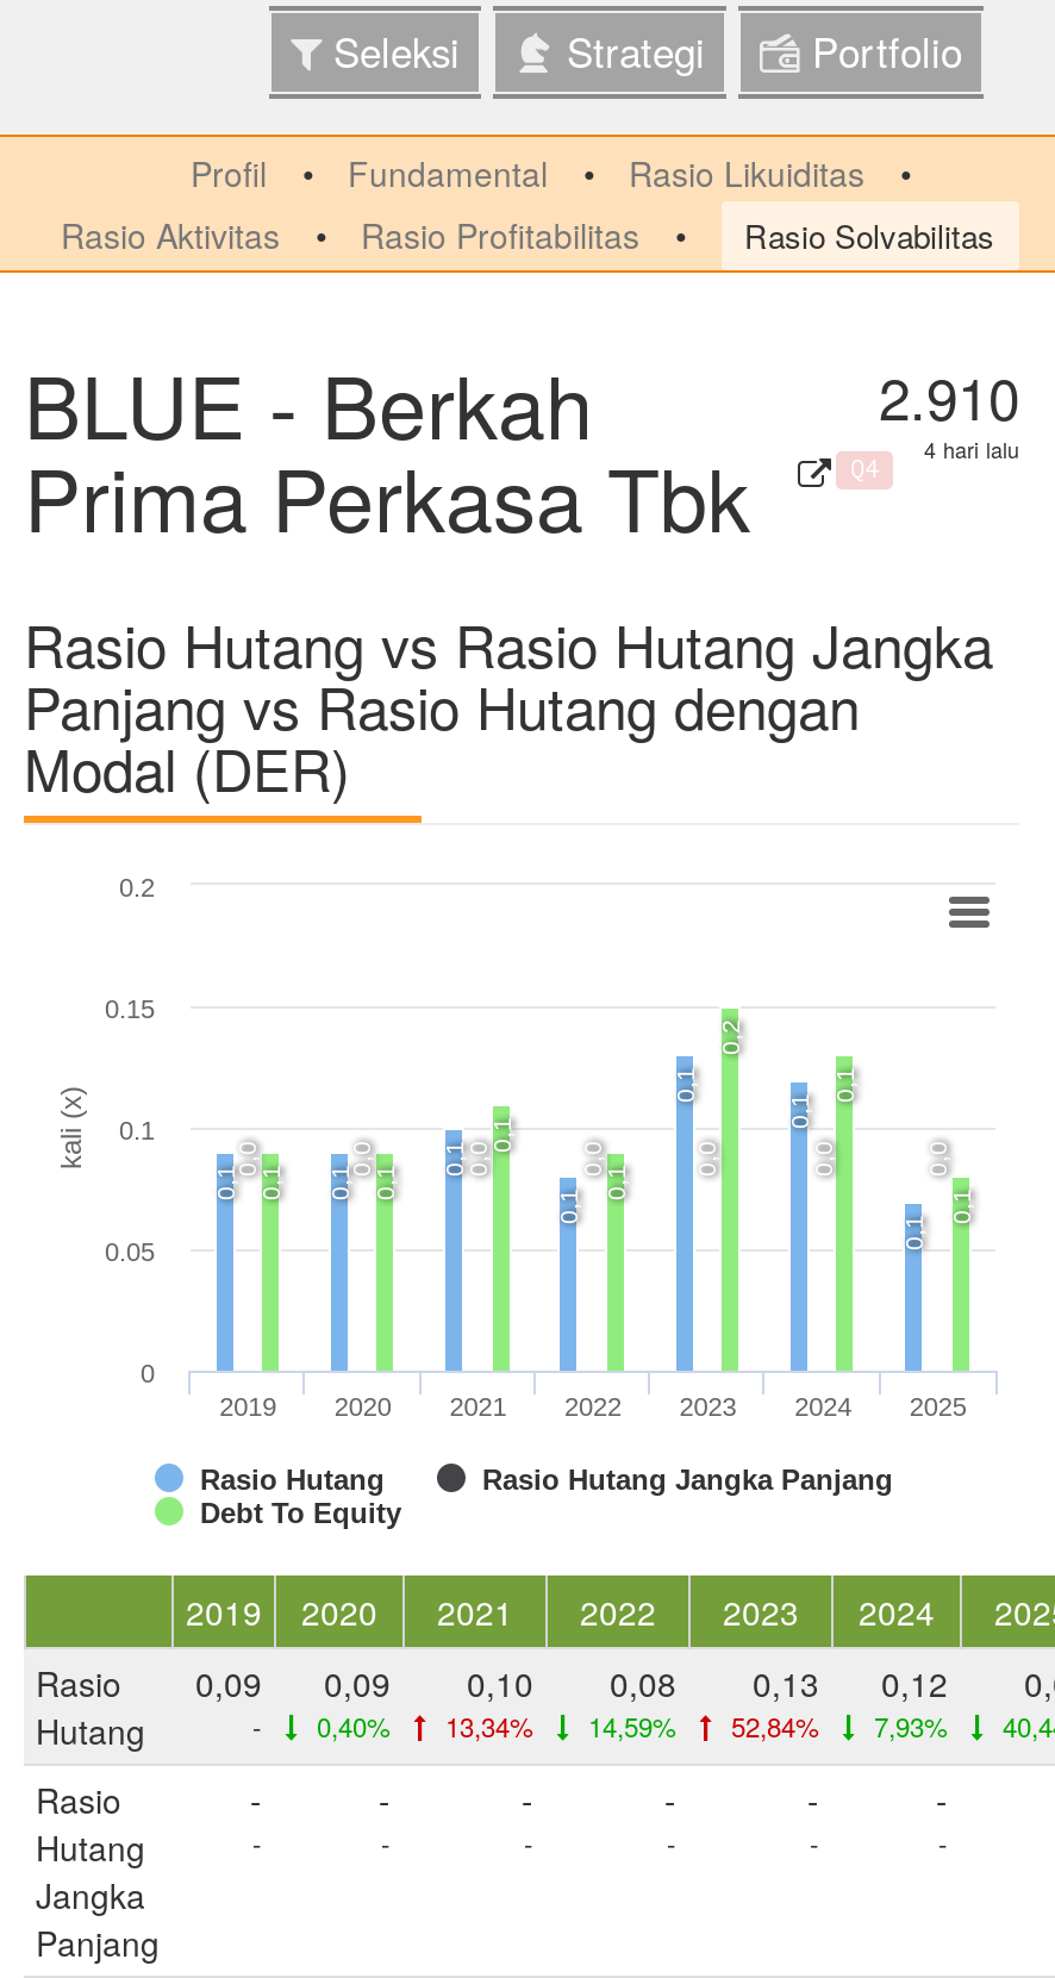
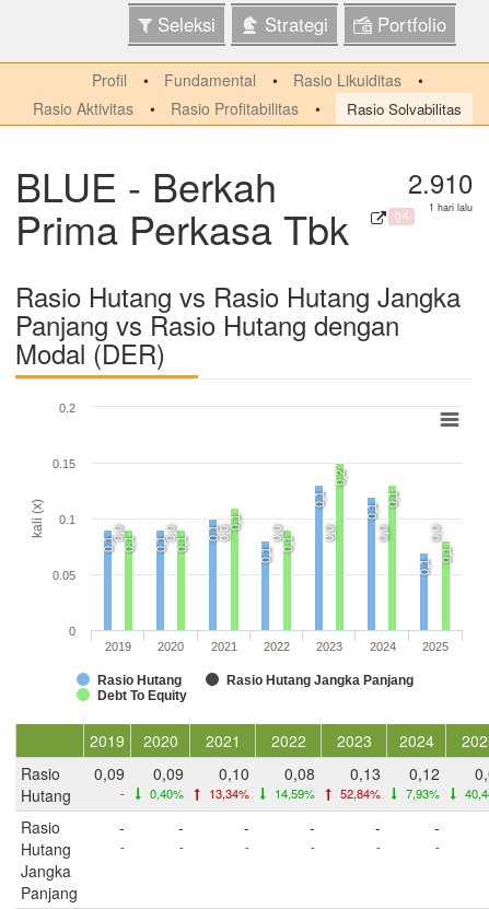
[924,434,1019,465] 4 hari lalu -> [429,200,473,214] 1 hari lalu

